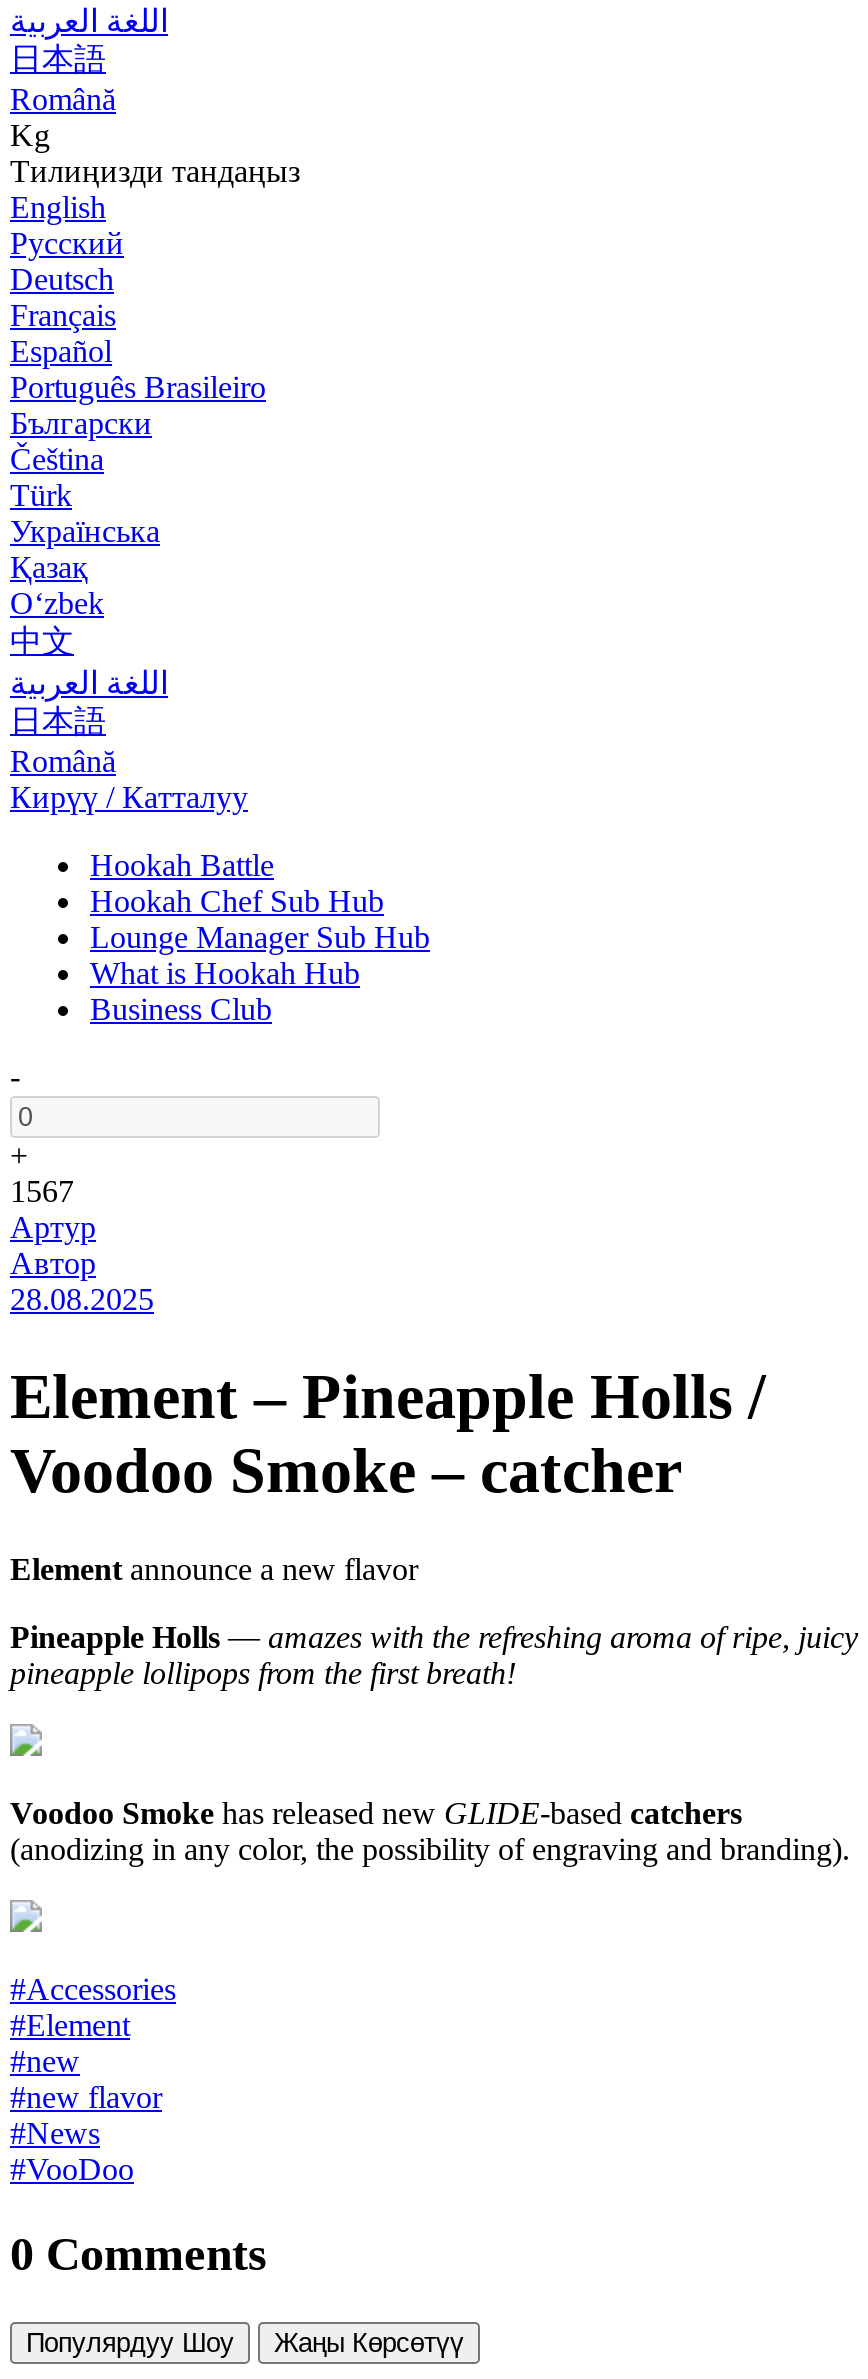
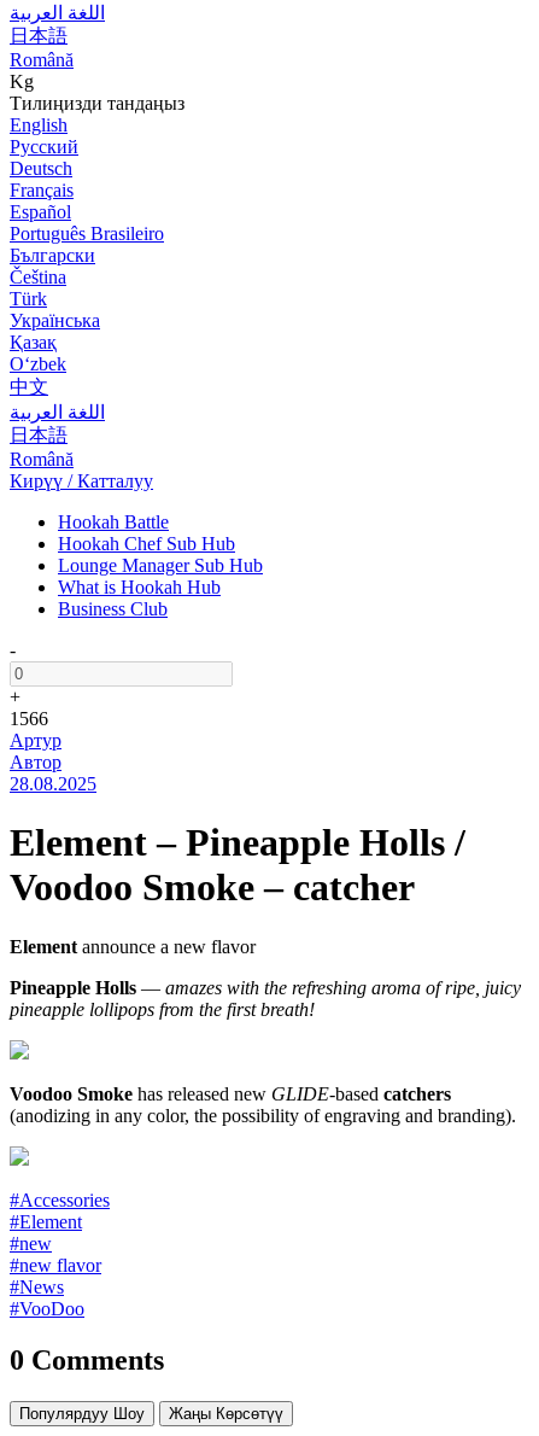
[10,1174,74,1208] 1567 -> [10,708,48,729] 1566

